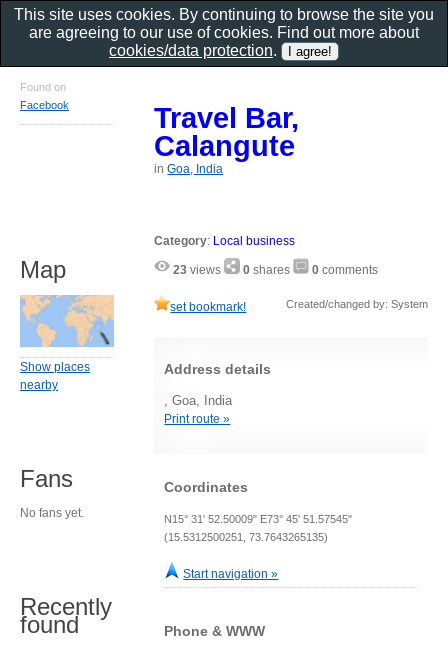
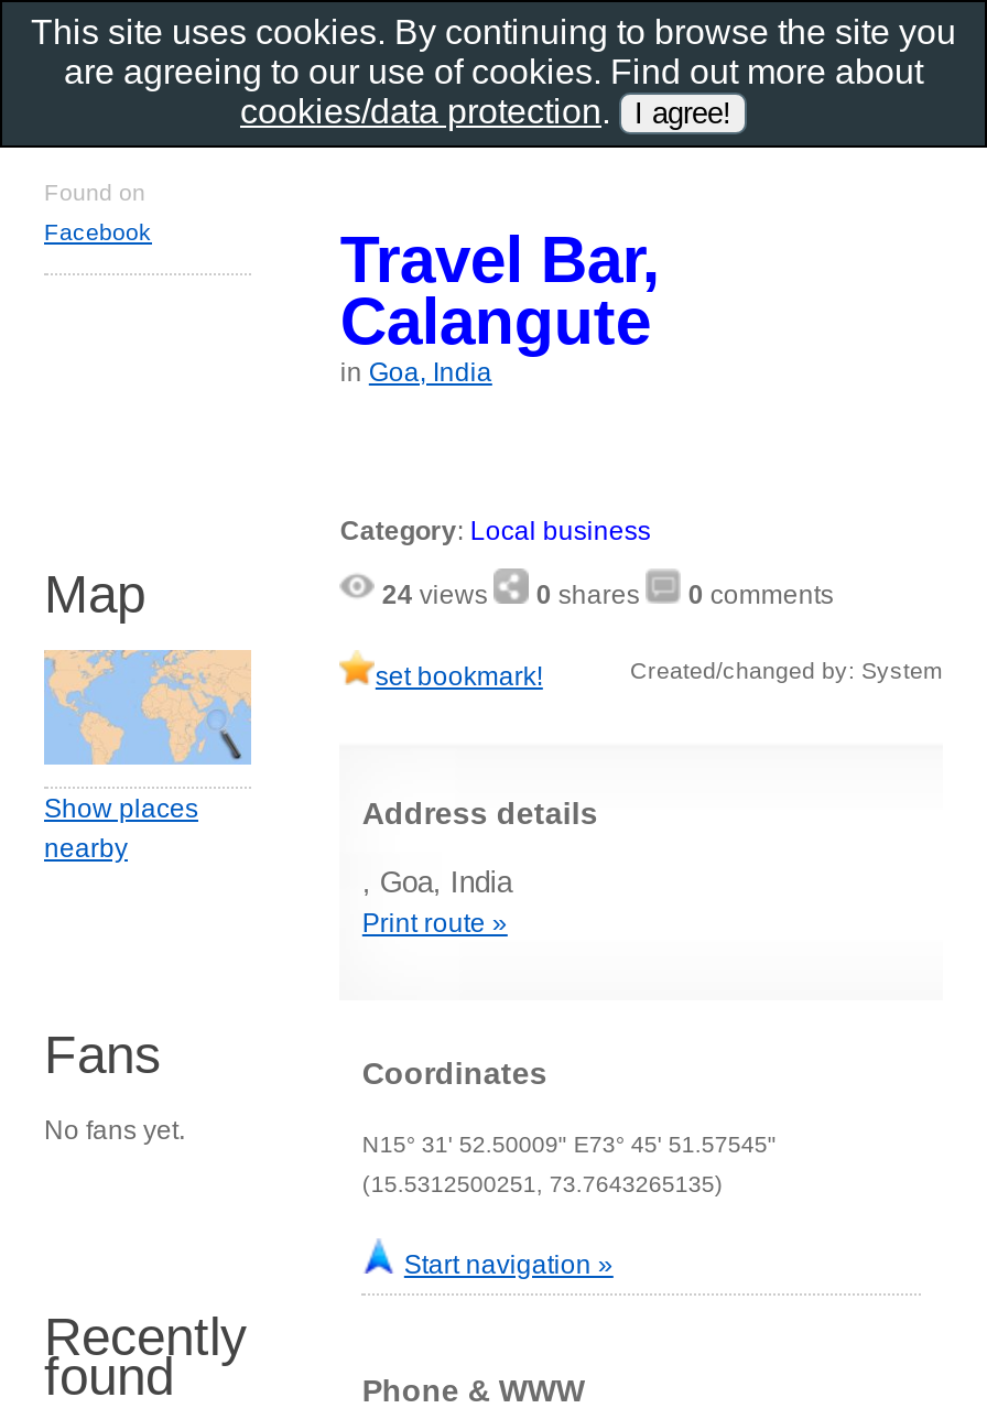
[173,263,378,277] 23 views 0 shares 0 comments -> [382,579,834,610] 24 views 0 shares 0 comments

